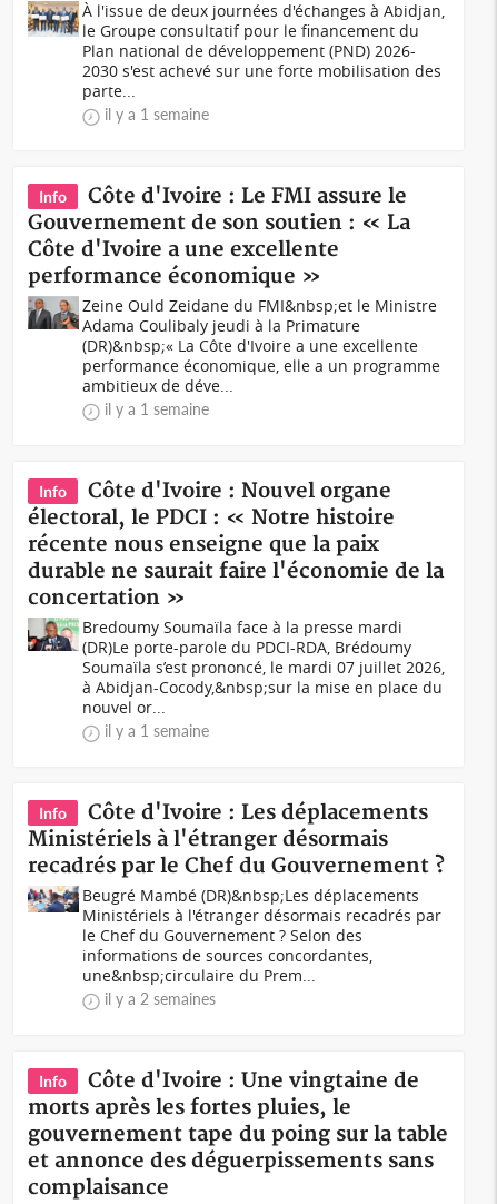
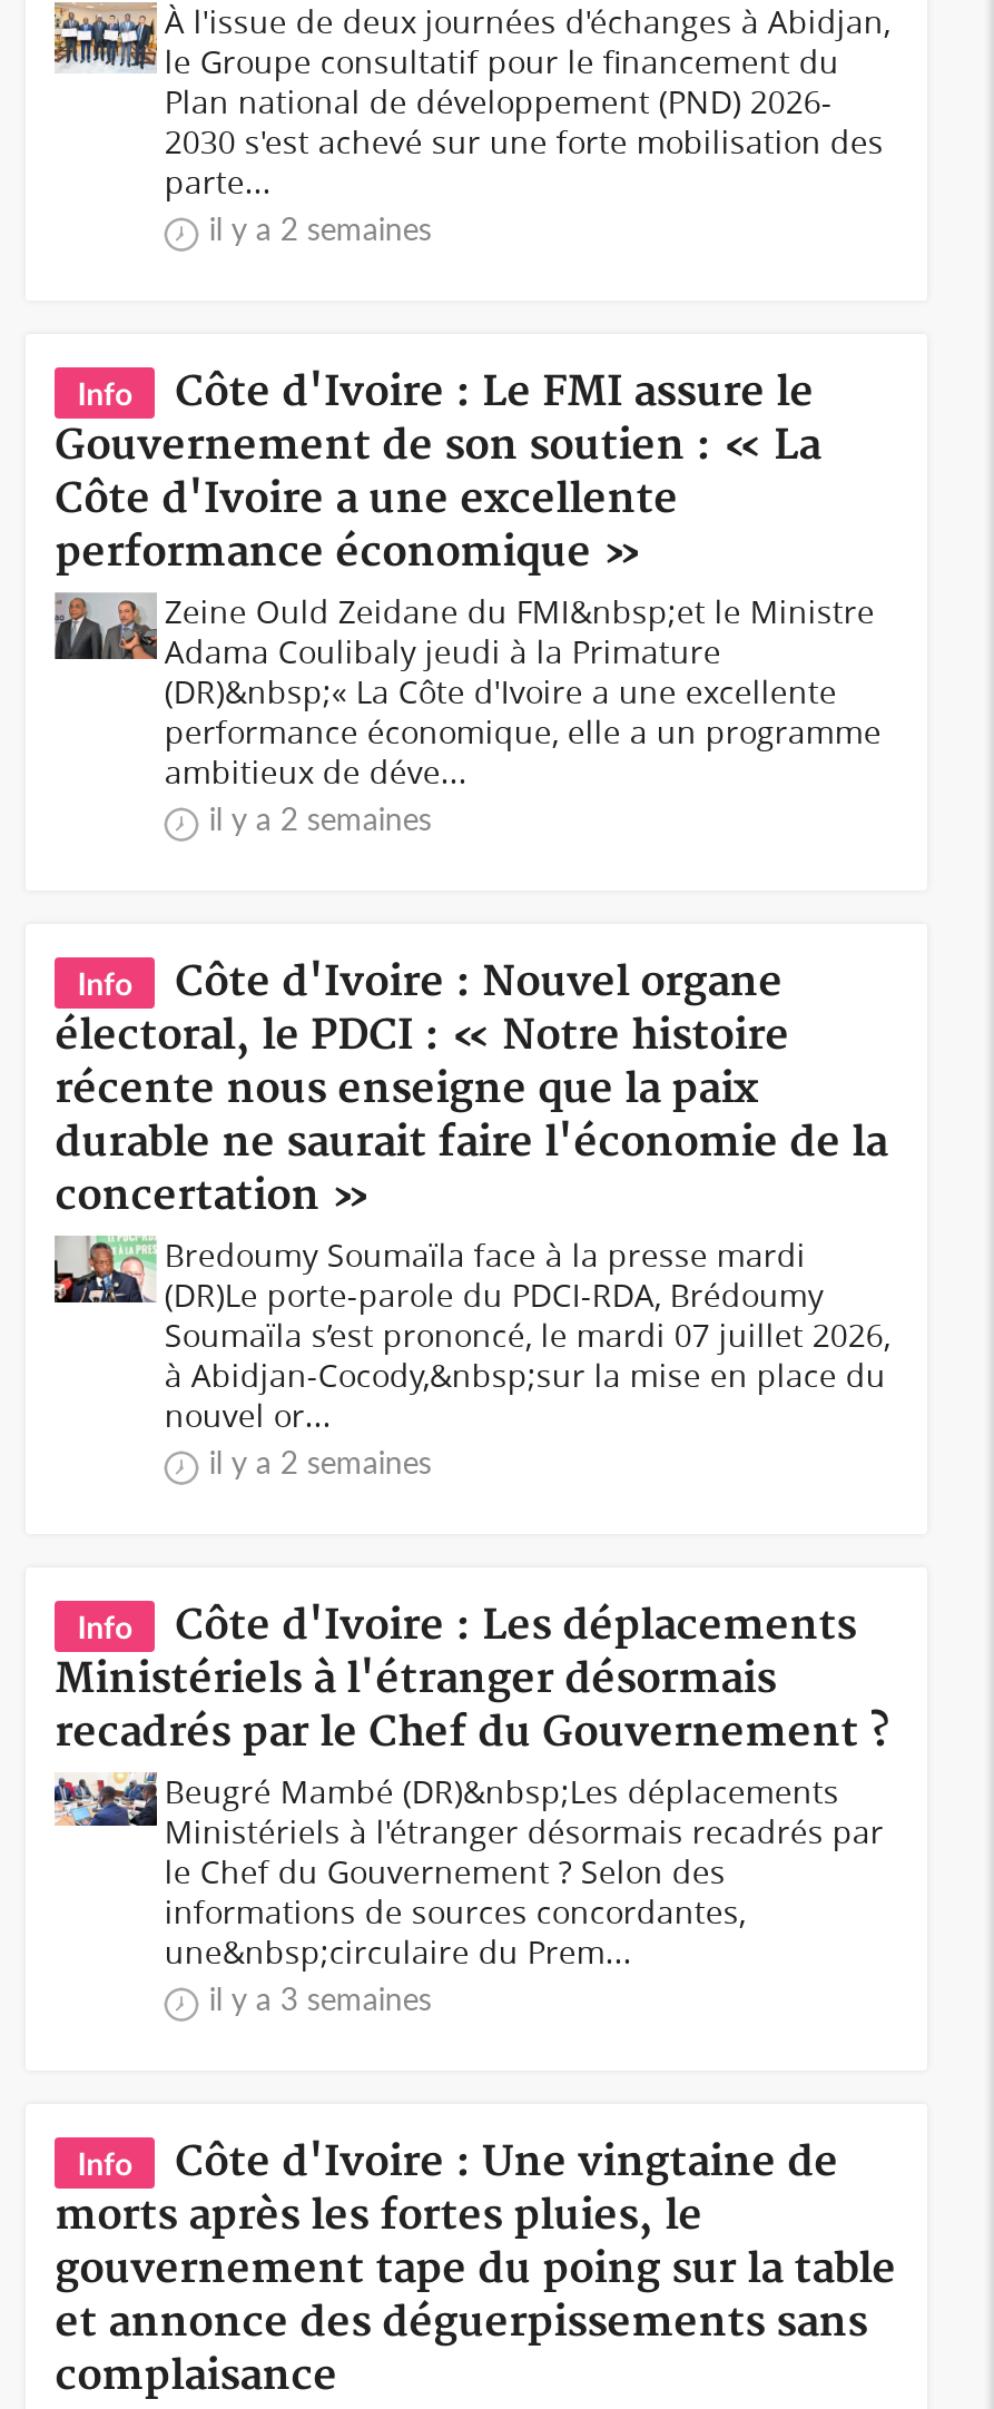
[105,105,209,124] il y a 1 semaine -> [209,209,431,247] il y a 2 semaines
[105,399,209,418] il y a 1 semaine -> [209,799,431,837] il y a 2 semaines
[105,721,209,740] il y a 1 semaine -> [209,1443,431,1481] il y a 2 semaines
[105,989,216,1008] il y a 2 semaines -> [209,1979,431,2017] il y a 3 semaines

